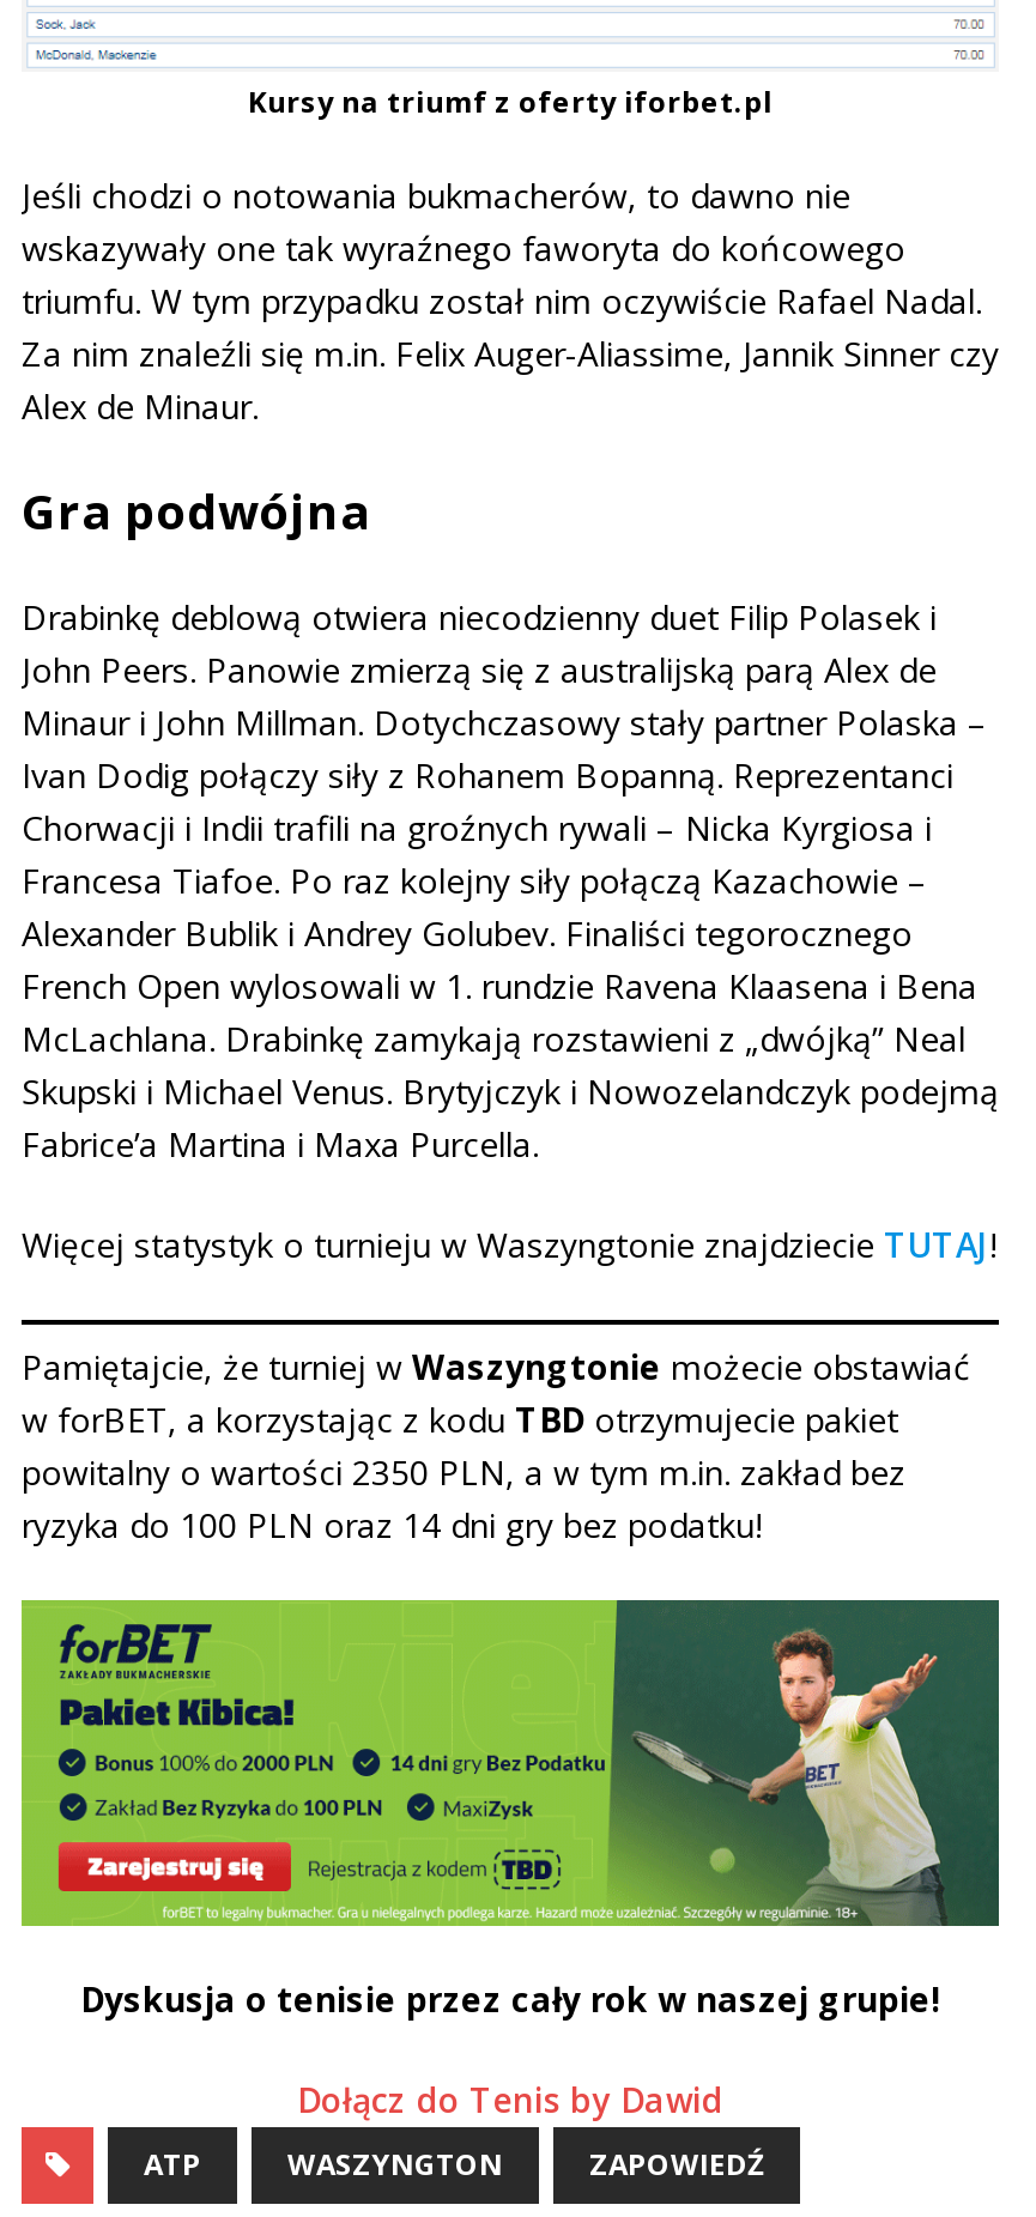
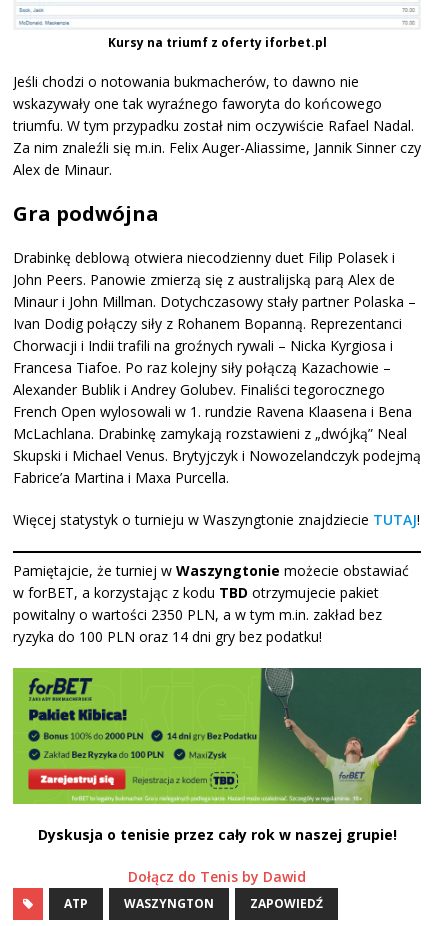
[625,1603,996,1926] [image] -> [265,668,420,804] [image]

